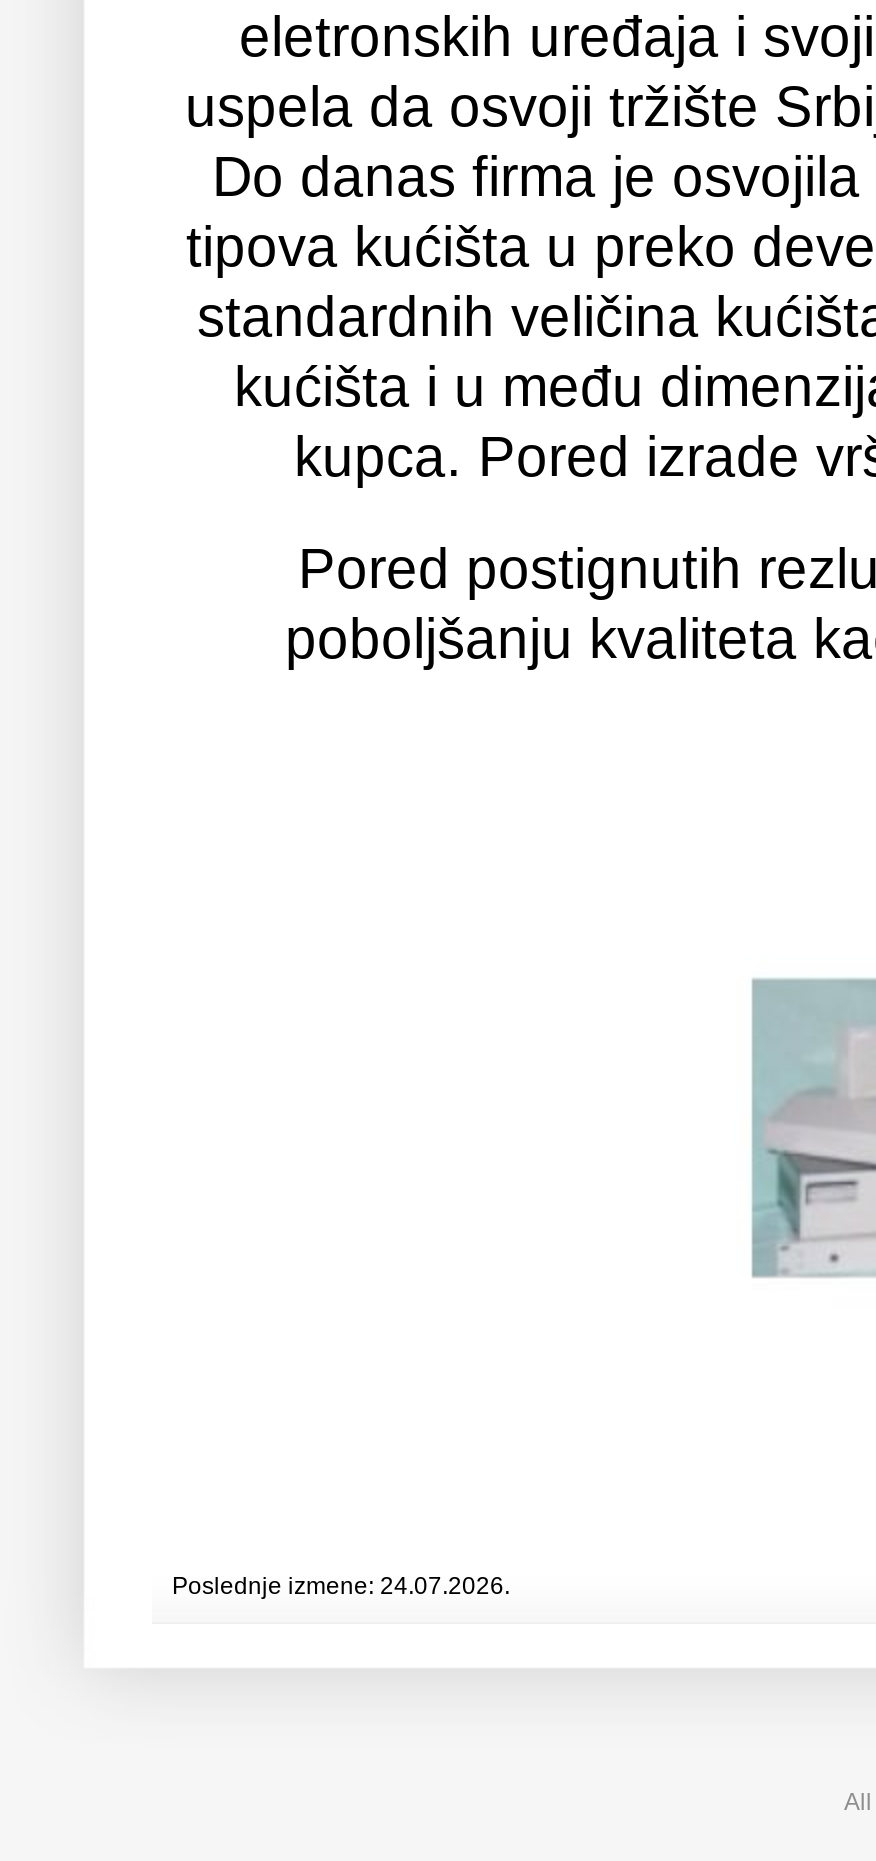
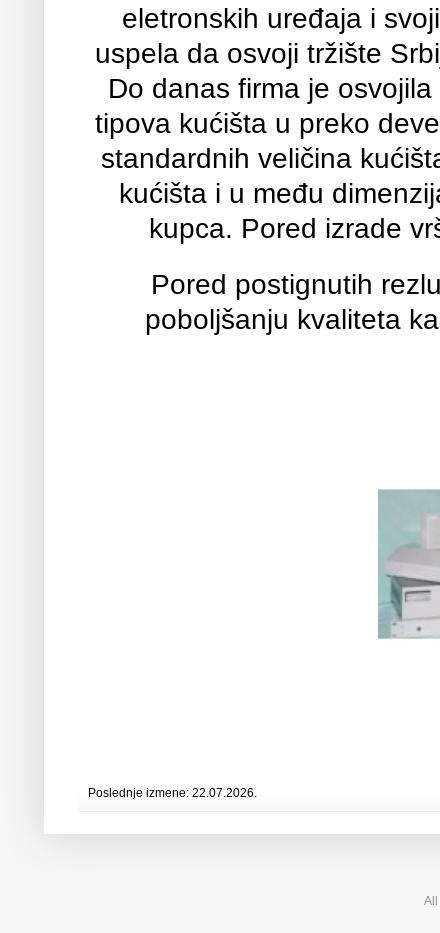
[172,1572,510,1600] Poslednje izmene: 24.07.2026. -> [88,786,257,800] Poslednje izmene: 22.07.2026.

